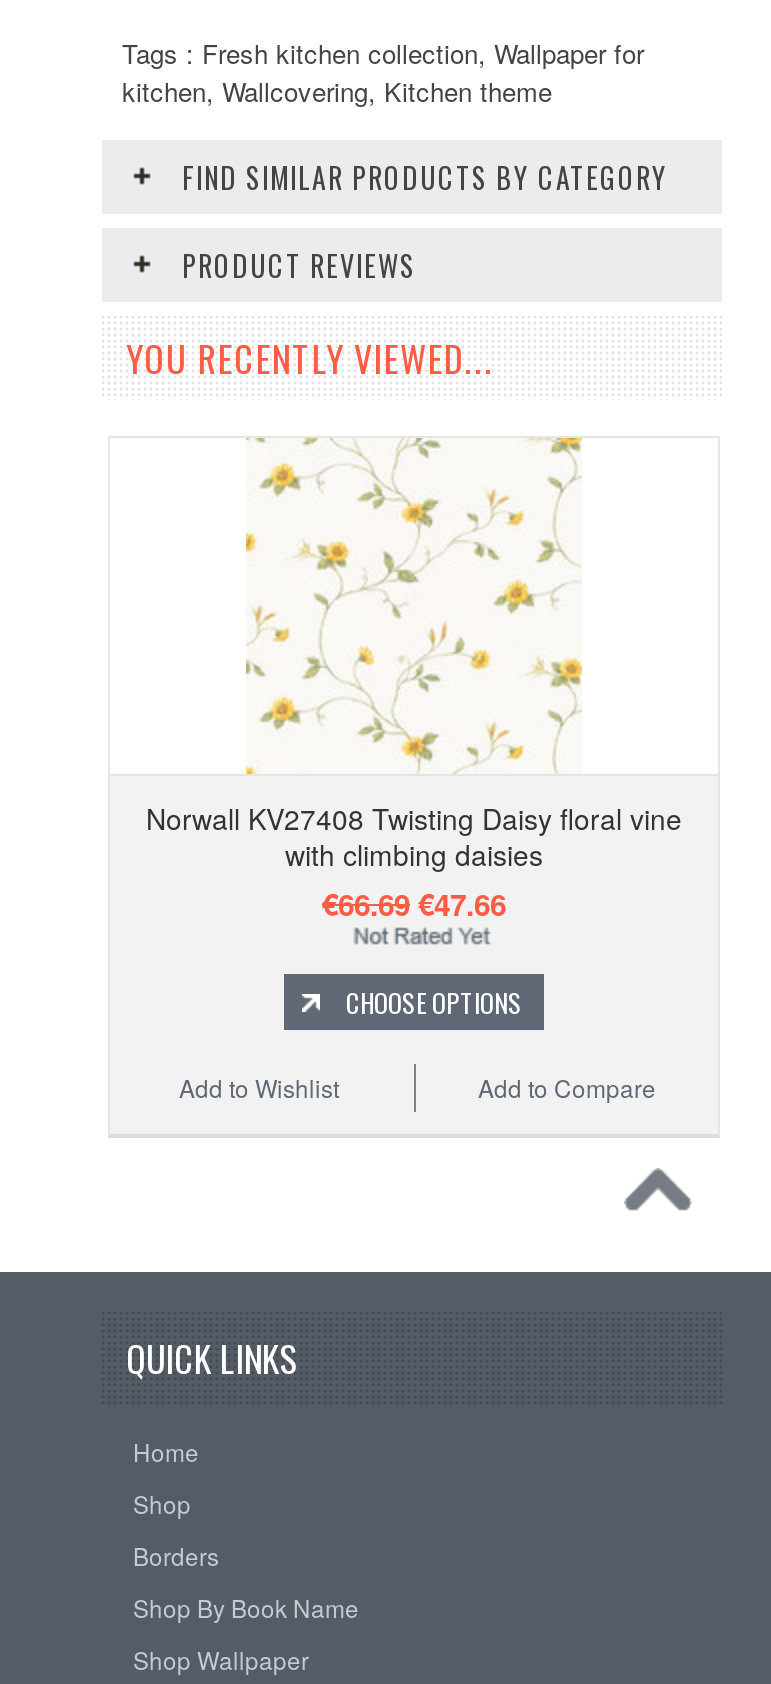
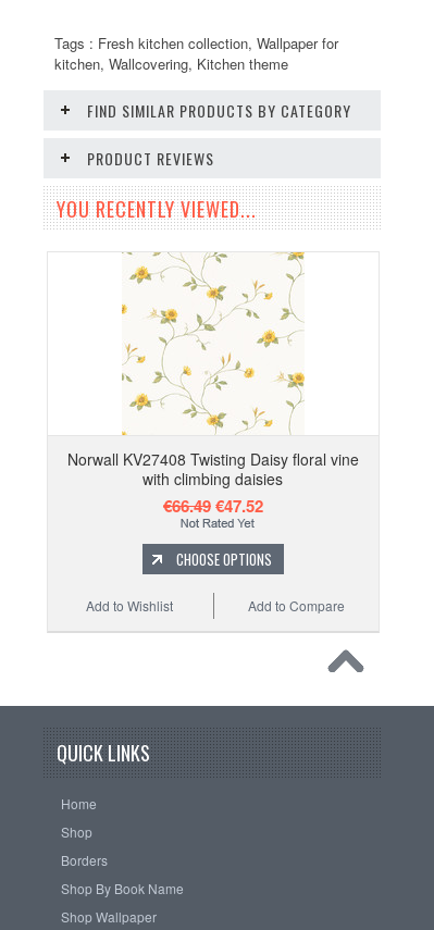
[322,883,506,927] €66.69 €47.66 -> [163,494,263,518] €66.49 €47.52

